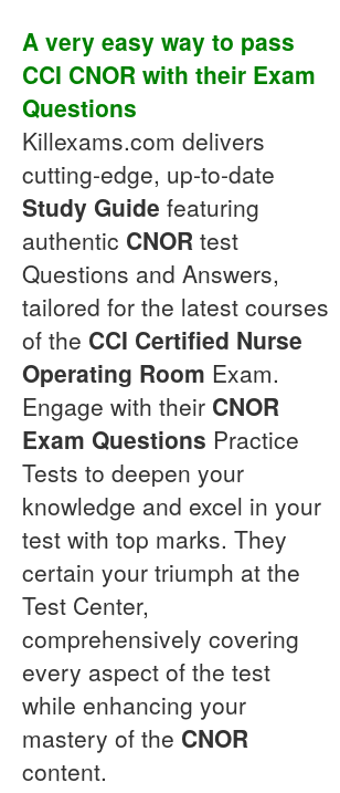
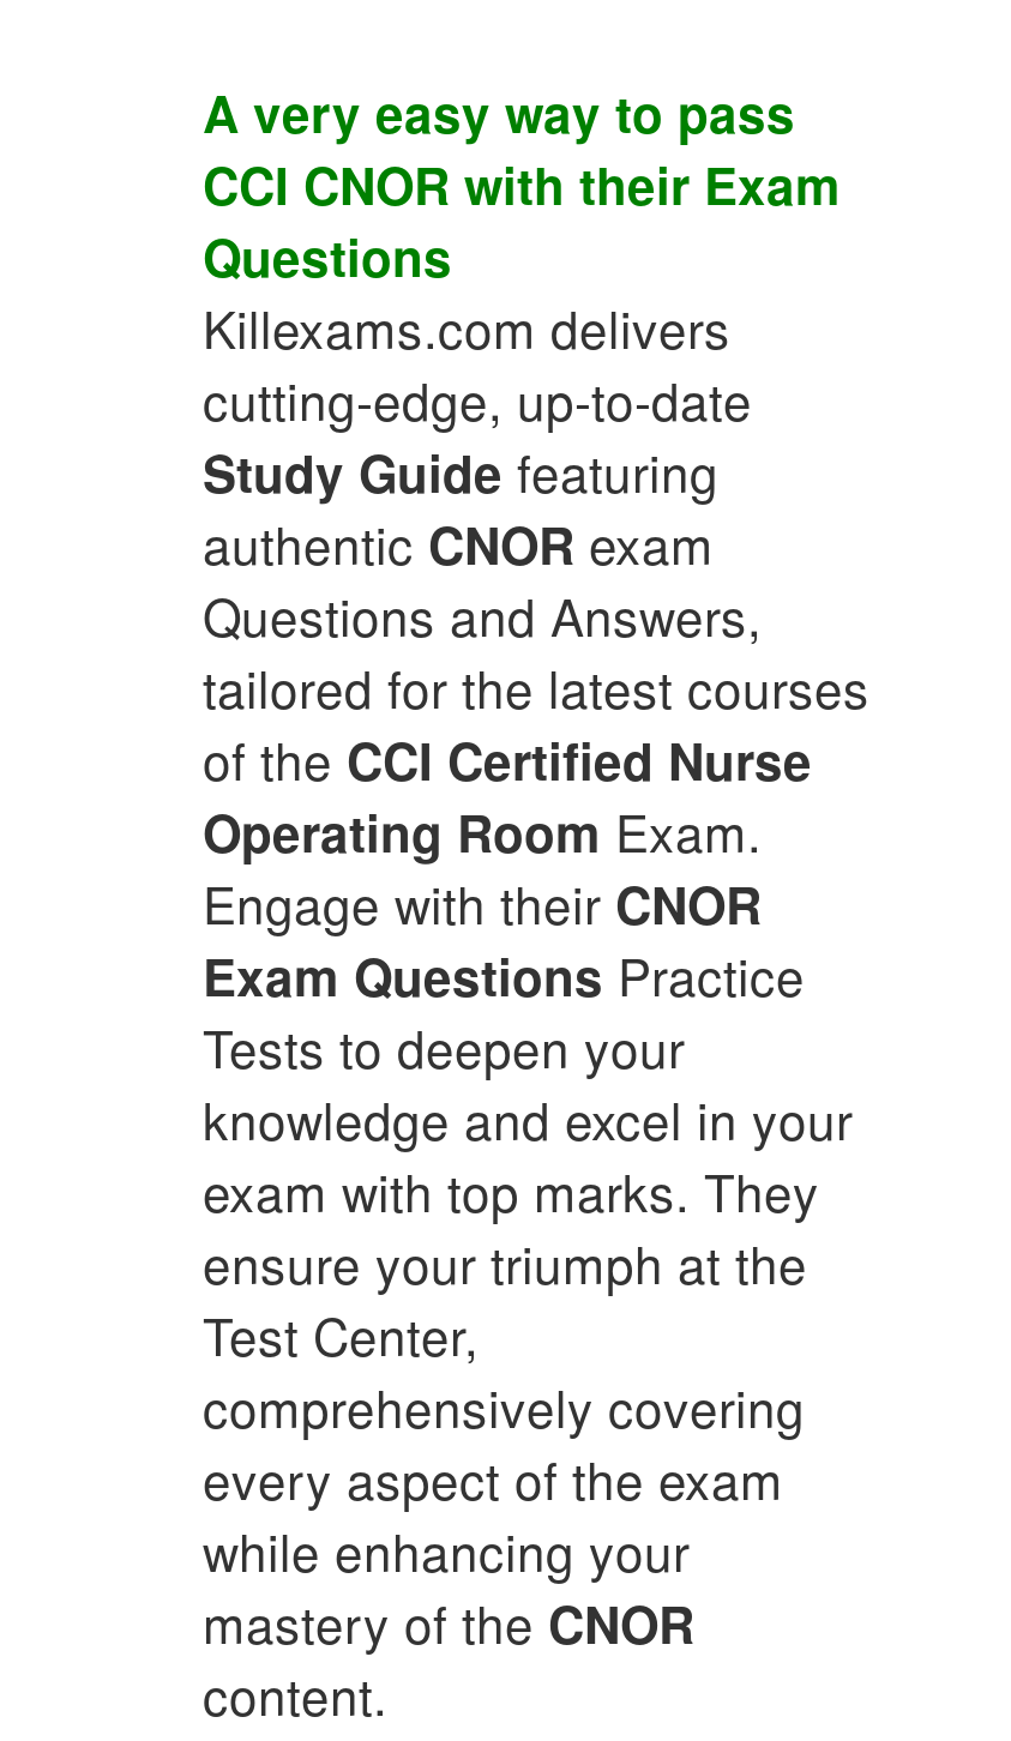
[22,223,238,256] authentic CNOR test -> [203,507,714,579] authentic CNOR exam
[22,522,287,555] test with top marks. They -> [203,1154,819,1226] exam with top marks. They
[22,555,300,588] certain your triumph at the -> [203,1226,807,1298] ensure your triumph at the
[22,655,270,688] every aspect of the test -> [203,1442,783,1514] every aspect of the exam

